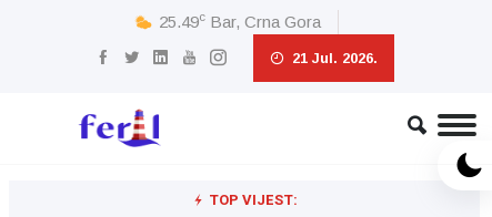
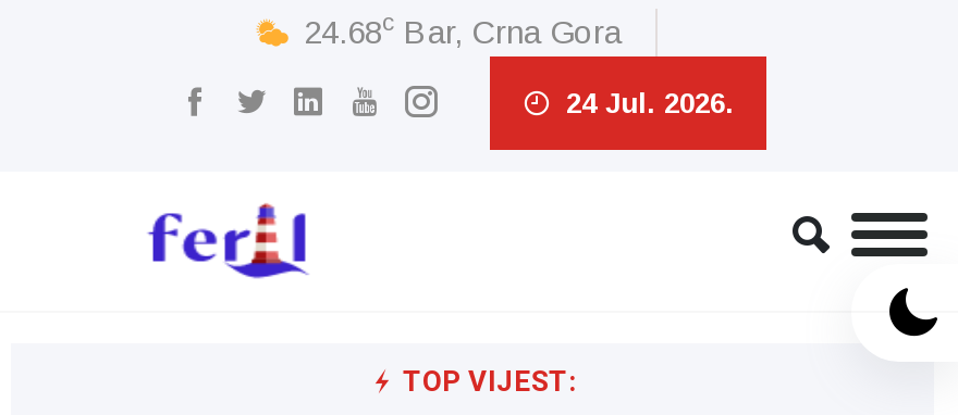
[158,10,320,31] 25.49c Bar, Crna Gora -> [304,10,622,50] 24.68c Bar, Crna Gora
[288,50,378,66] 21 Jul. 2026. -> [557,87,734,120] 24 Jul. 2026.

